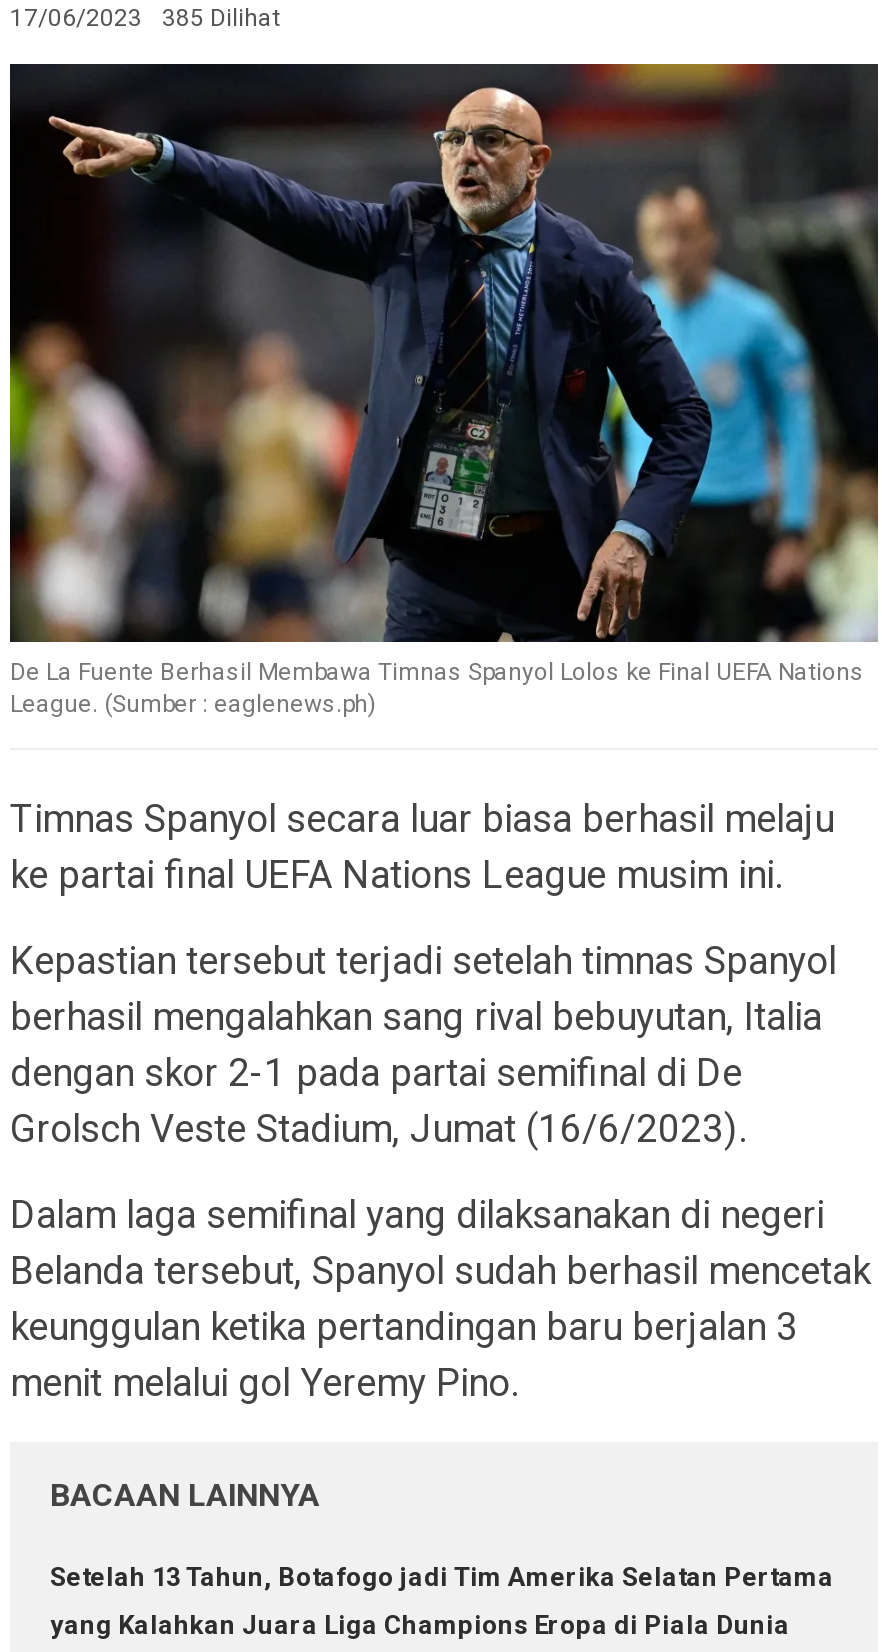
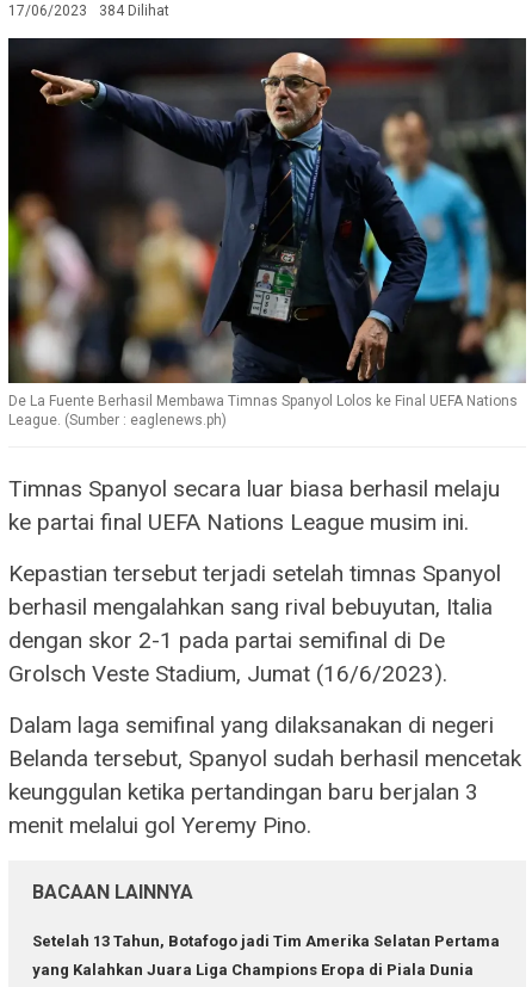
[10,4,280,32] 17/06/2023 385 Dilihat -> [8,2,169,19] 17/06/2023 384 Dilihat

